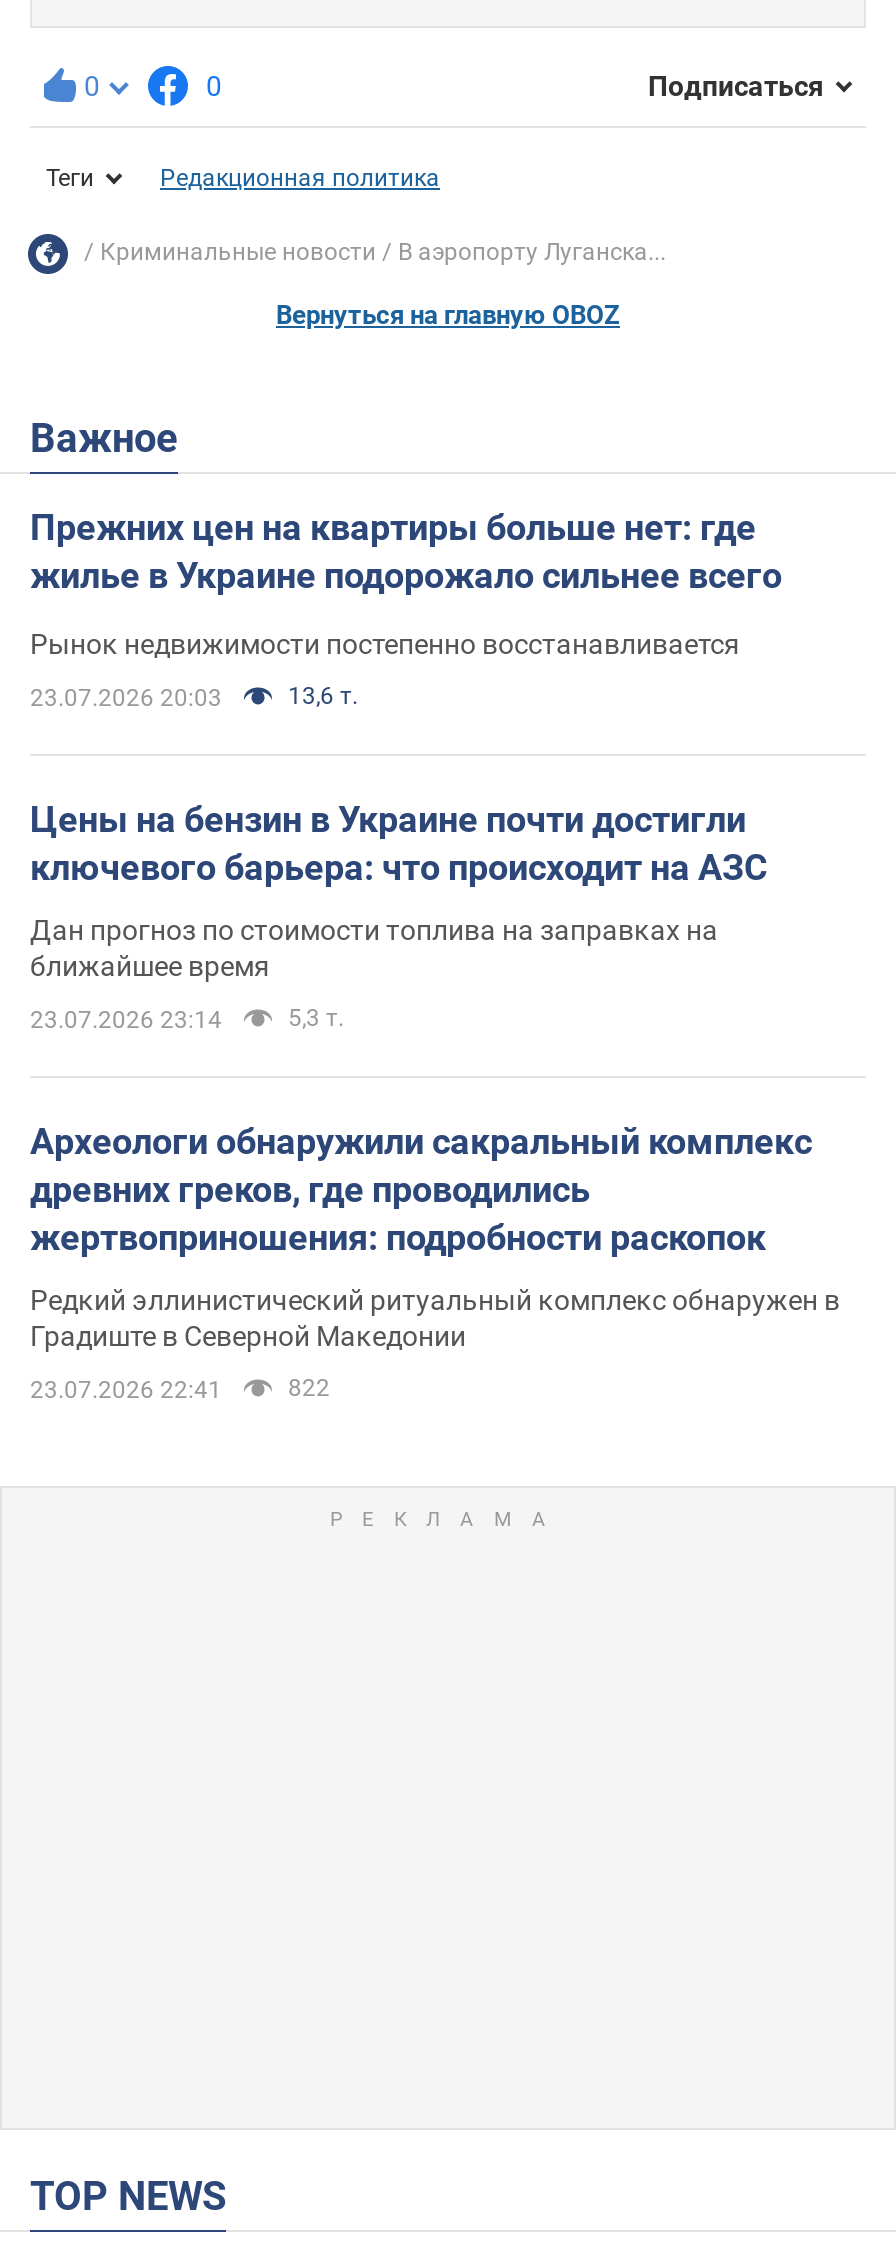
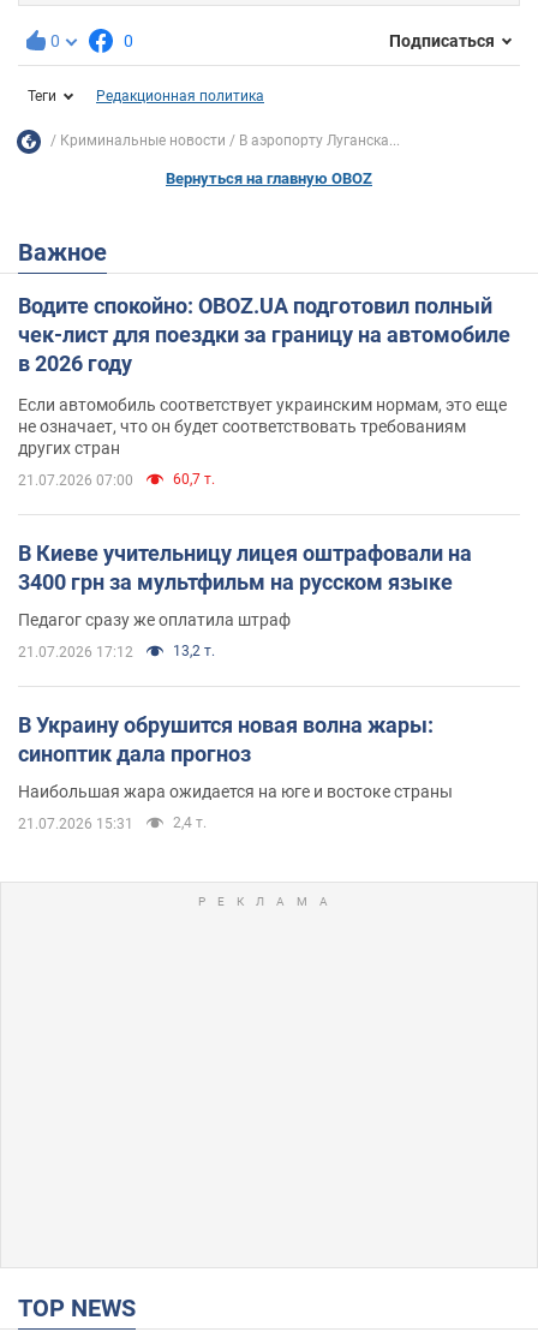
[30,505,782,595] Прежних цен на квартиры больше нет: где | жилье в Украине подорожало сильнее всего -> [18,293,510,376] Водите спокойно: OBOZ.UA подготовил полный | чек-лист для поездки за границу на автомобиле | в 2026 году
[30,627,740,659] Рынок недвижимости постепенно восстанавливается -> [18,395,507,457] Если автомобиль соответствует украинским нормам, это еще | не означает, что он будет соответствовать требованиям | других стран
[30,681,358,711] 23.07.2026 20:03 | 13,6 т. -> [18,470,215,488] 21.07.2026 07:00 | 60,7 т.
[30,797,768,887] Цены на бензин в Украине почти достигли | ключевого барьера: что происходит на АЗС -> [18,540,472,594] В Киеве учительницу лицея оштрафовали на | 3400 грн за мультфильм на русском языке
[30,913,718,981] Дан прогноз по стоимости топлива на заправках на | ближайшее время -> [18,610,291,629] Педагог сразу же оплатила штраф
[30,1003,344,1033] 23.07.2026 23:14 | 5,3 т. -> [18,642,215,660] 21.07.2026 17:12 | 13,2 т.
[30,1119,812,1257] Археологи обнаружили сакральный комплекс | древних греков, где проводились | жертвоприношения: подробности раскопок -> [18,712,434,766] В Украину обрушится новая волна жары: | синоптик дала прогноз
[30,1283,840,1351] Редкий эллинистический ритуальный комплекс обнаружен в | Градиште в Северной Македонии -> [18,782,453,801] Наибольшая жара ожидается на юге и востоке страны
[30,1373,330,1403] 23.07.2026 22:41 | 822 -> [18,814,207,832] 21.07.2026 15:31 | 2,4 т.

